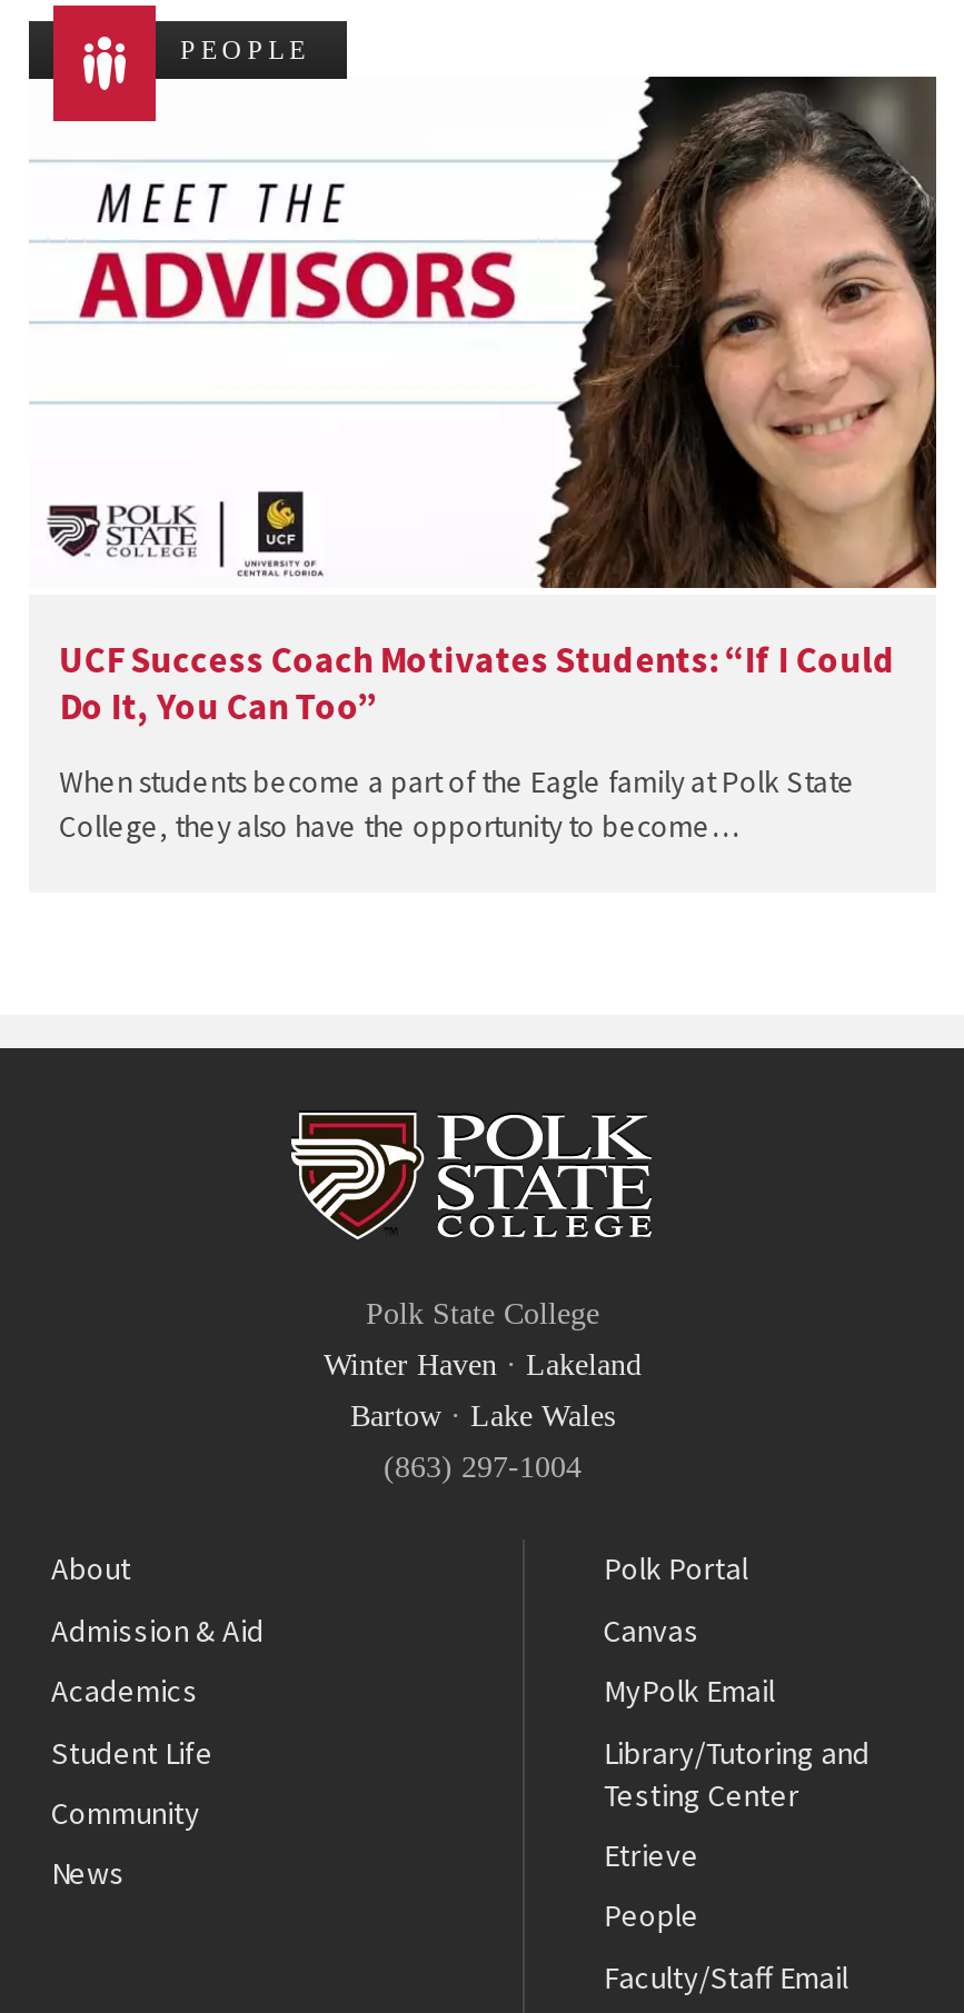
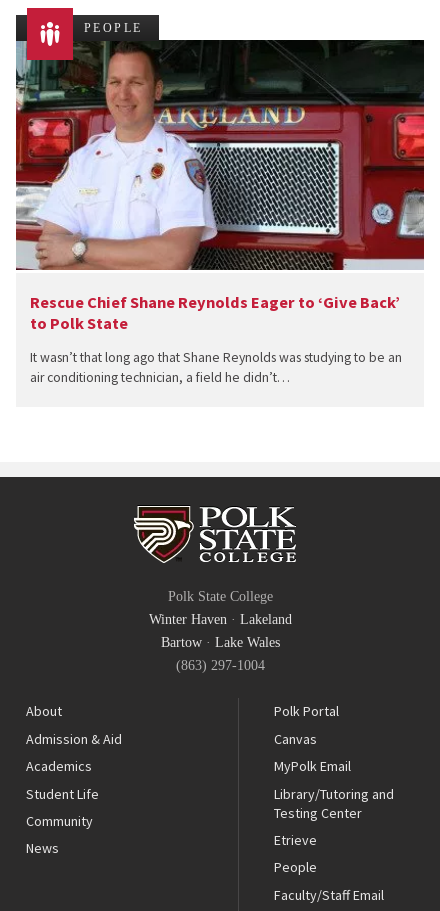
[29,77,938,728] [image] | UCF Success Coach Motivates Students: “If I Could | Do It, You Can Too” -> [15,39,425,333] [image] | Rescue Chief Shane Reynolds Eager to ‘Give Back’ | to Polk State
[59,763,855,845] When students become a part of the Eagle family at Polk State | College, they also have the opportunity to become… -> [30,348,402,385] It wasn’t that long ago that Shane Reynolds was studying to be an | air conditioning technician, a field he didn’t…

